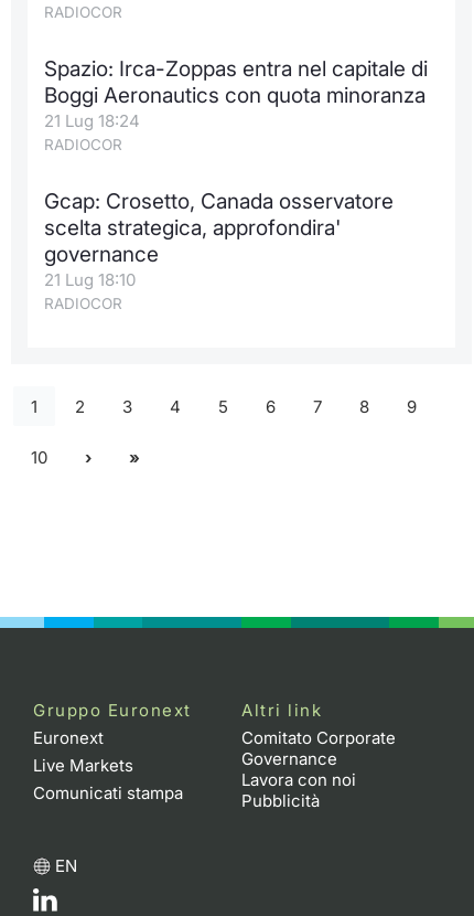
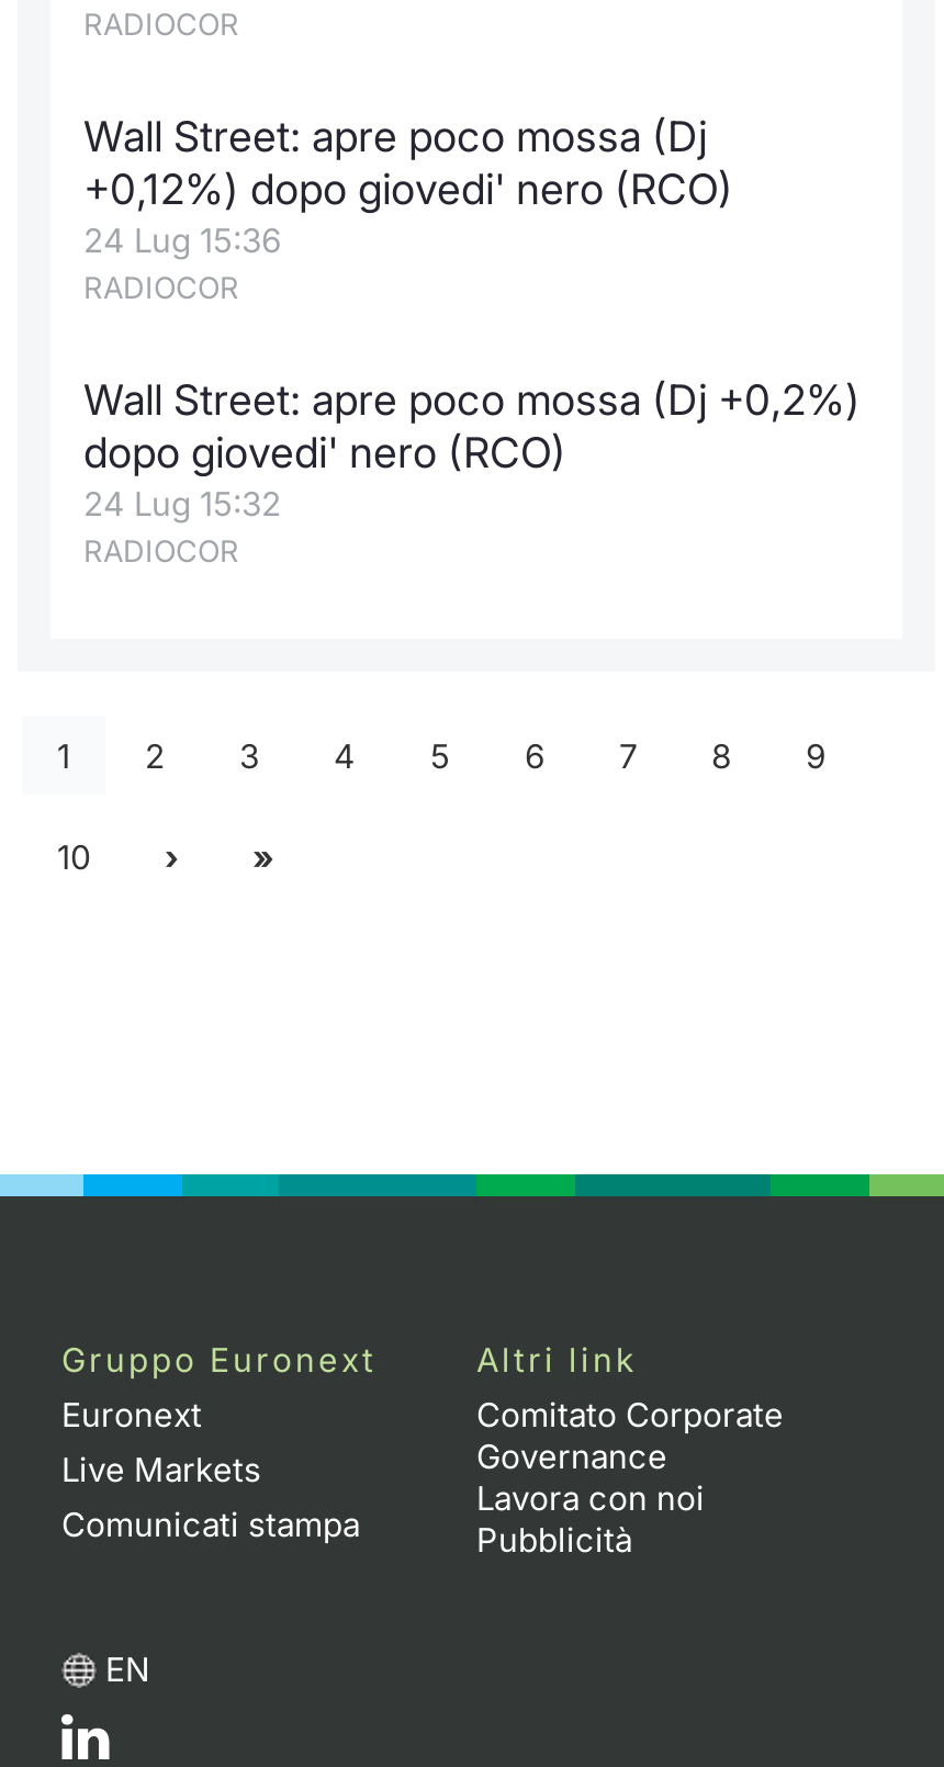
[44,56,428,131] Spazio: Irca-Zoppas entra nel capitale di | Boggi Aeronautics con quota minoranza | 21 Lug 18:24 -> [83,112,733,261] Wall Street: apre poco mossa (Dj | +0,12%) dopo giovedi' nero (RCO) | 24 Lug 15:36
[44,189,394,290] Gcap: Crosetto, Canada osservatore | scelta strategica, approfondira' | governance | 21 Lug 18:10 -> [83,375,861,525] Wall Street: apre poco mossa (Dj +0,2%) | dopo giovedi' nero (RCO) | 24 Lug 15:32

